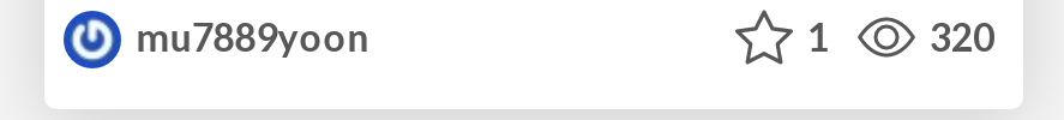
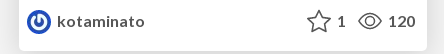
[129,13,369,59] mu7889yoon -> [54,11,145,30] kotaminato
[922,13,994,59] 320 -> [385,11,415,30] 120

